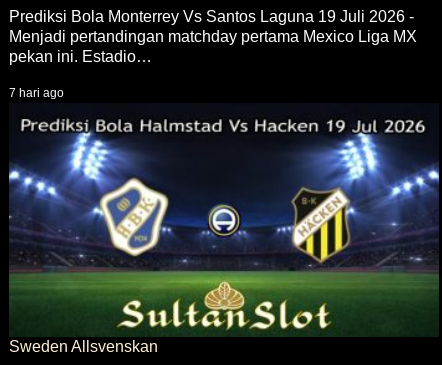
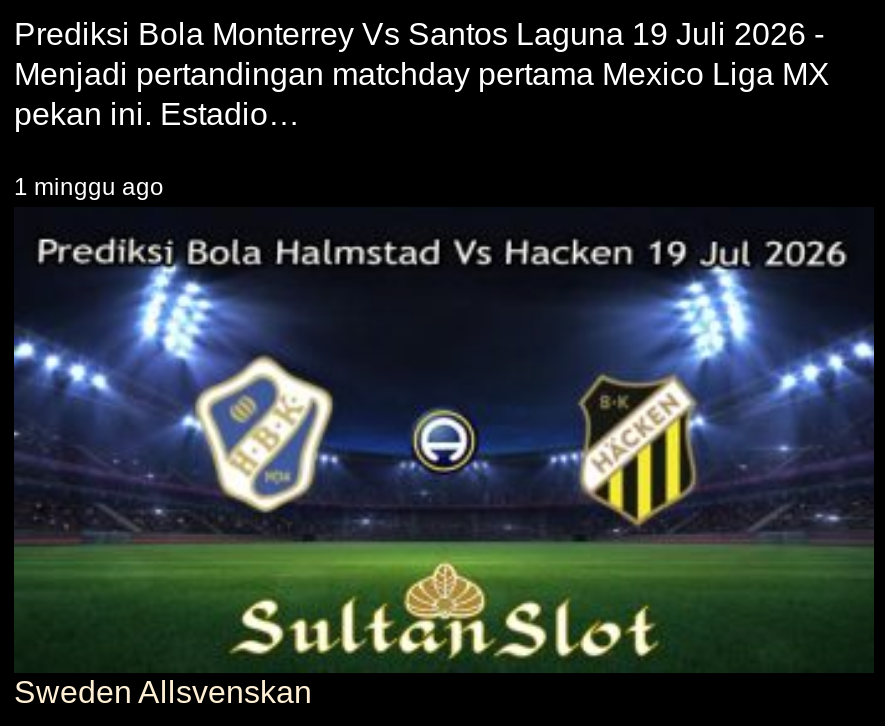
[9,86,64,100] 7 hari ago -> [14,172,164,200] 1 minggu ago

